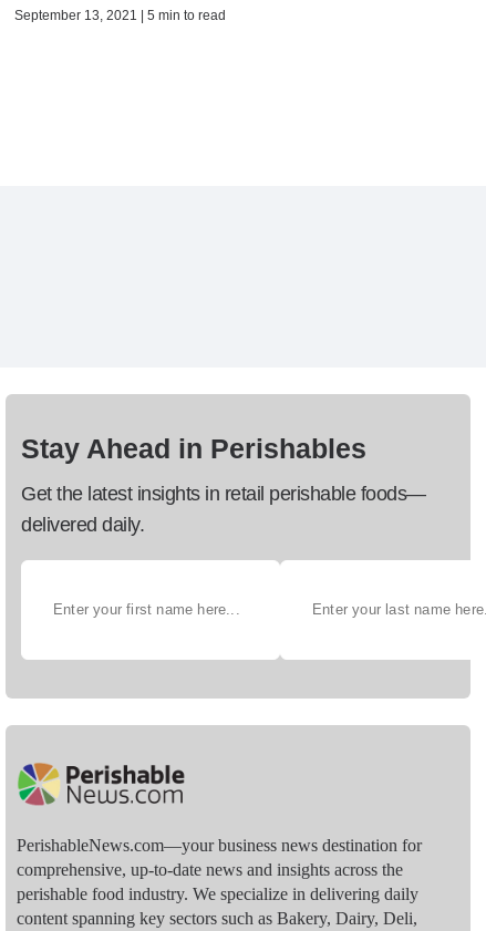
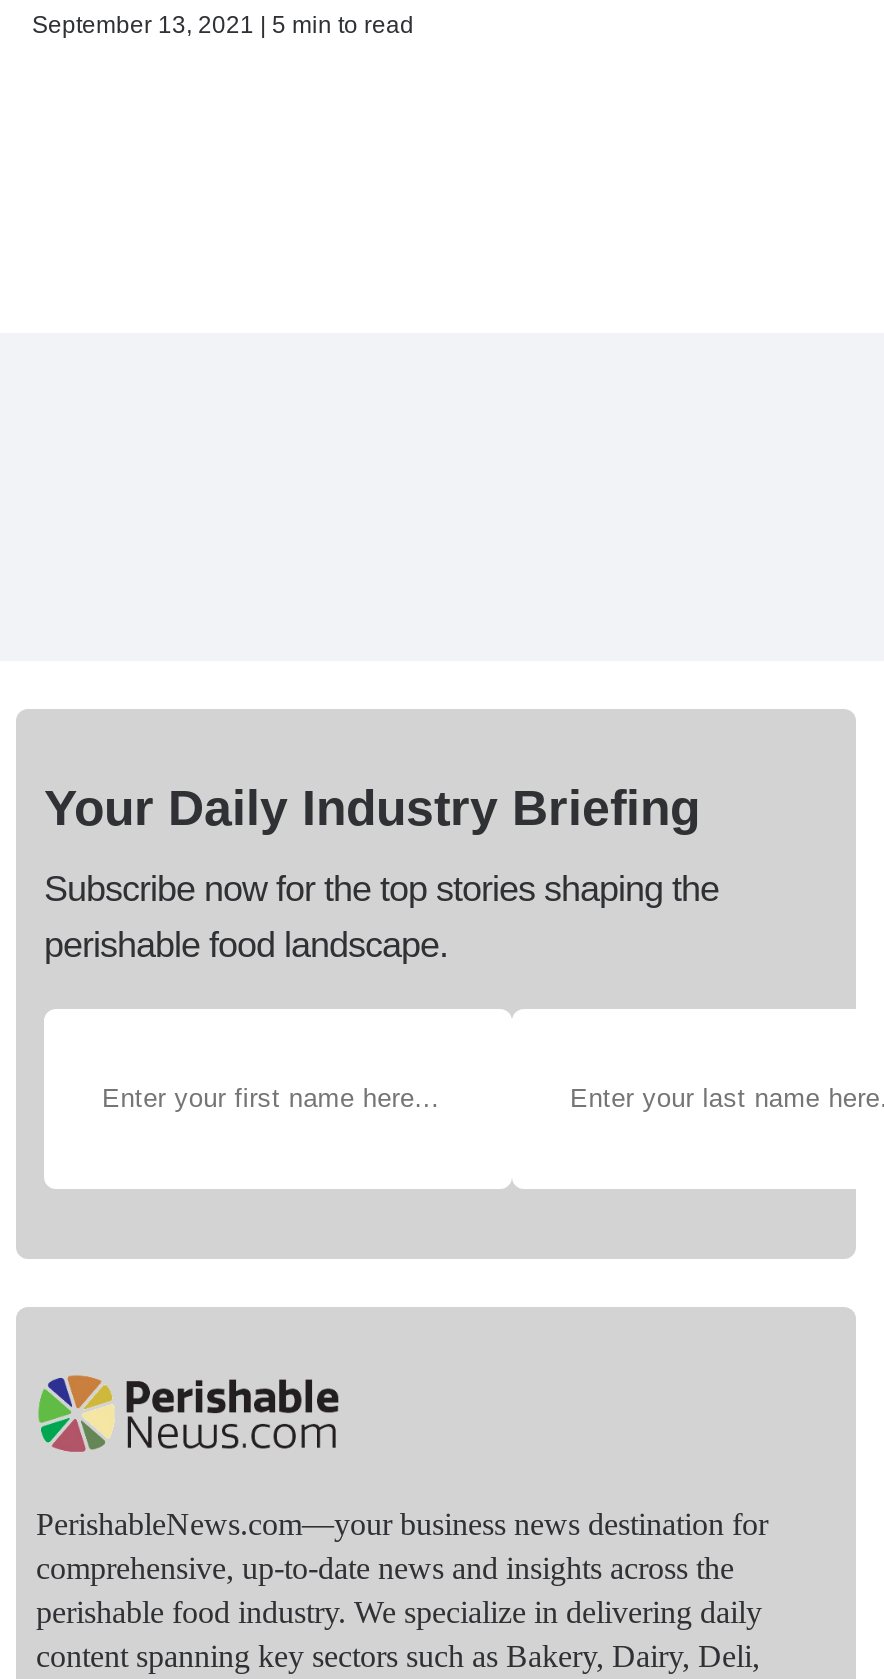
[21,432,366,463] Stay Ahead in Perishables -> [44,778,700,834] Your Daily Industry Briefing
[21,482,426,535] Get the latest insights in retail perishable foods— | delivered daily. -> [44,868,719,964] Subscribe now for the top stories shaping the | perishable food landscape.

